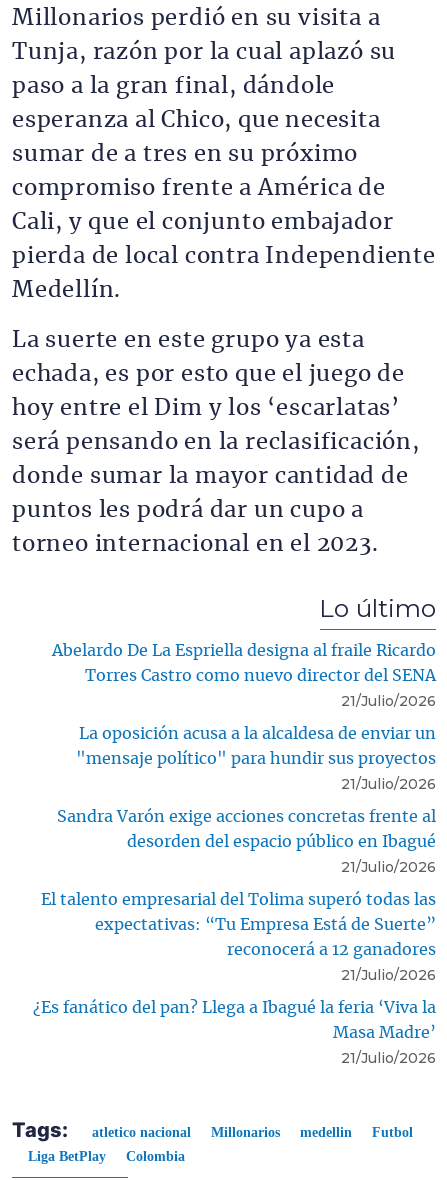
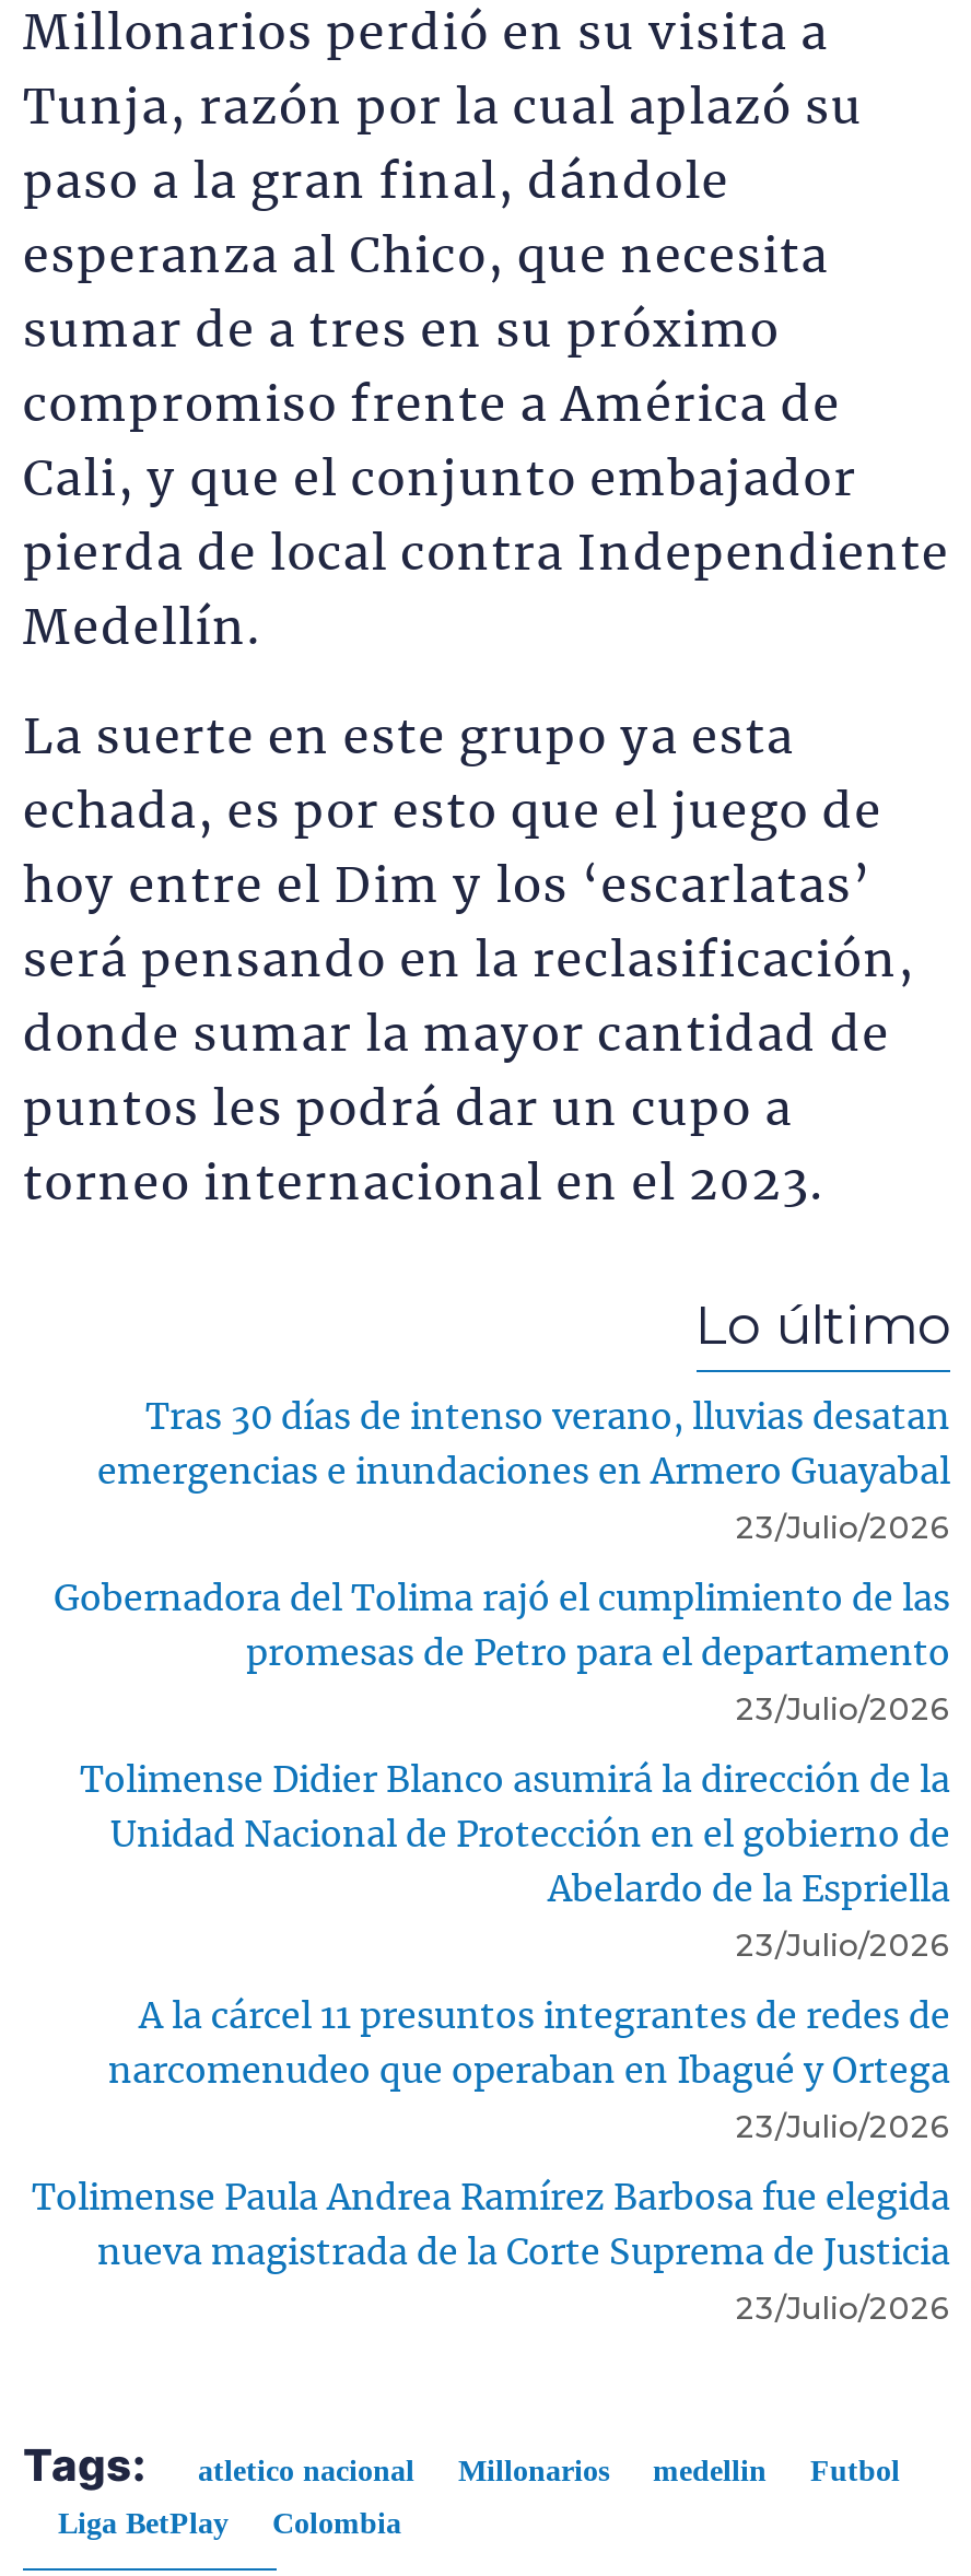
[52,643,436,659] Abelardo De La Espriella designa al fraile Ricardo -> [145,1401,950,1436] Tras 30 días de intenso verano, lluvias desatan
[85,668,436,710] Torres Castro como nuevo director del SENA | 21/Julio/2026 -> [97,1456,950,1548] emergencias e inundaciones en Armero Guayabal | 23/Julio/2026
[79,726,436,742] La oposición acusa a la alcaldesa de enviar un -> [54,1583,950,1618] Gobernadora del Tolima rajó el cumplimiento de las
[76,751,436,793] "mensaje político" para hundir sus proyectos | 21/Julio/2026 -> [246,1637,950,1729] promesas de Petro para el departamento | 23/Julio/2026
[57,809,436,825] Sandra Varón exige acciones concretas frente al -> [80,1764,950,1799] Tolimense Didier Blanco asumirá la dirección de la
[127,834,436,876] desorden del espacio público en Ibagué | 21/Julio/2026 -> [110,1819,950,1854] Unidad Nacional de Protección en el gobierno de
[41,892,436,908] El talento empresarial del Tolima superó todas las -> [548,1873,950,1965] Abelardo de la Espriella | 23/Julio/2026
[95,917,436,933] expectativas: “Tu Empresa Está de Suerte” -> [139,2000,950,2035] A la cárcel 11 presuntos integrantes de redes de
[227,942,436,984] reconocerá a 12 ganadores | 21/Julio/2026 -> [108,2055,950,2147] narcomenudeo que operaban en Ibagué y Ortega | 23/Julio/2026
[33,1000,436,1016] ¿Es fanático del pan? Llega a Ibagué la feria ‘Viva la -> [32,2182,950,2217] Tolimense Paula Andrea Ramírez Barbosa fue elegida
[333,1025,436,1067] Masa Madre’ | 21/Julio/2026 -> [97,2236,950,2328] nueva magistrada de la Corte Suprema de Justicia | 23/Julio/2026

